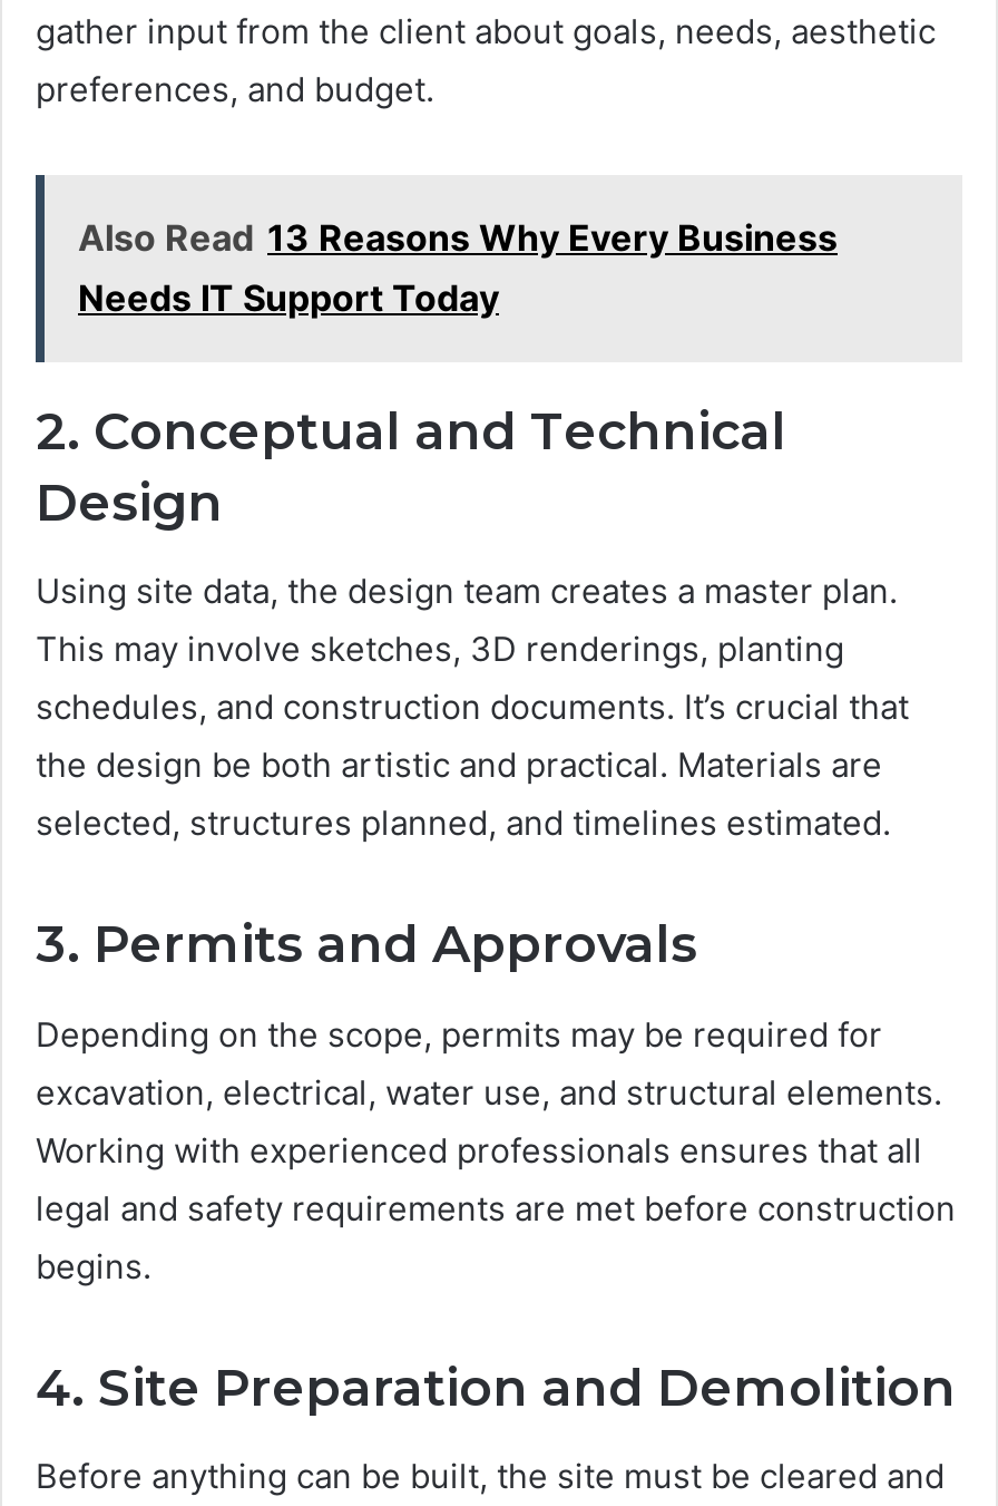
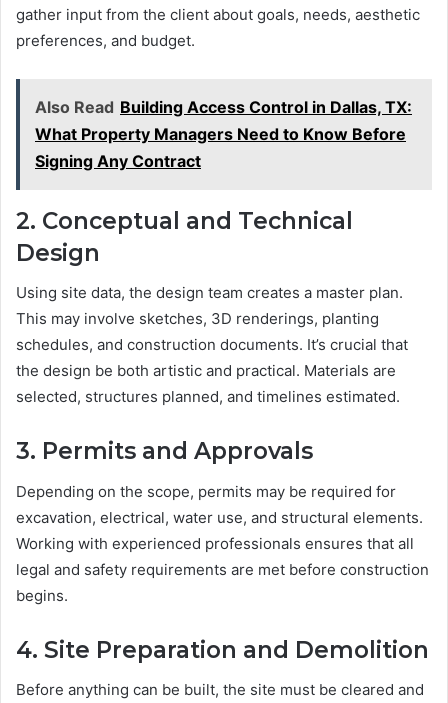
[78,214,838,319] Also Read 13 Reasons Why Every Business | Needs IT Support Today -> [35,97,412,171] Also Read Building Access Control in Dallas, TX: | What Property Managers Need to Know Before | Signing Any Contract

